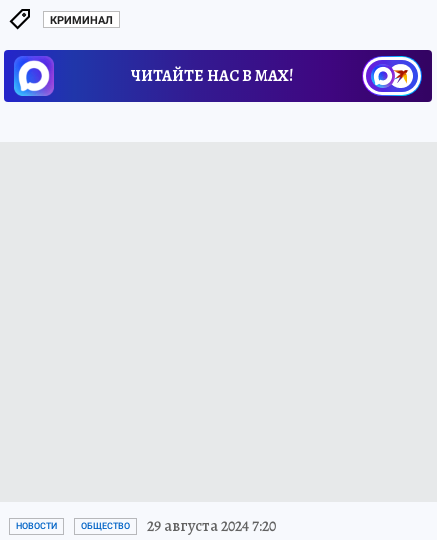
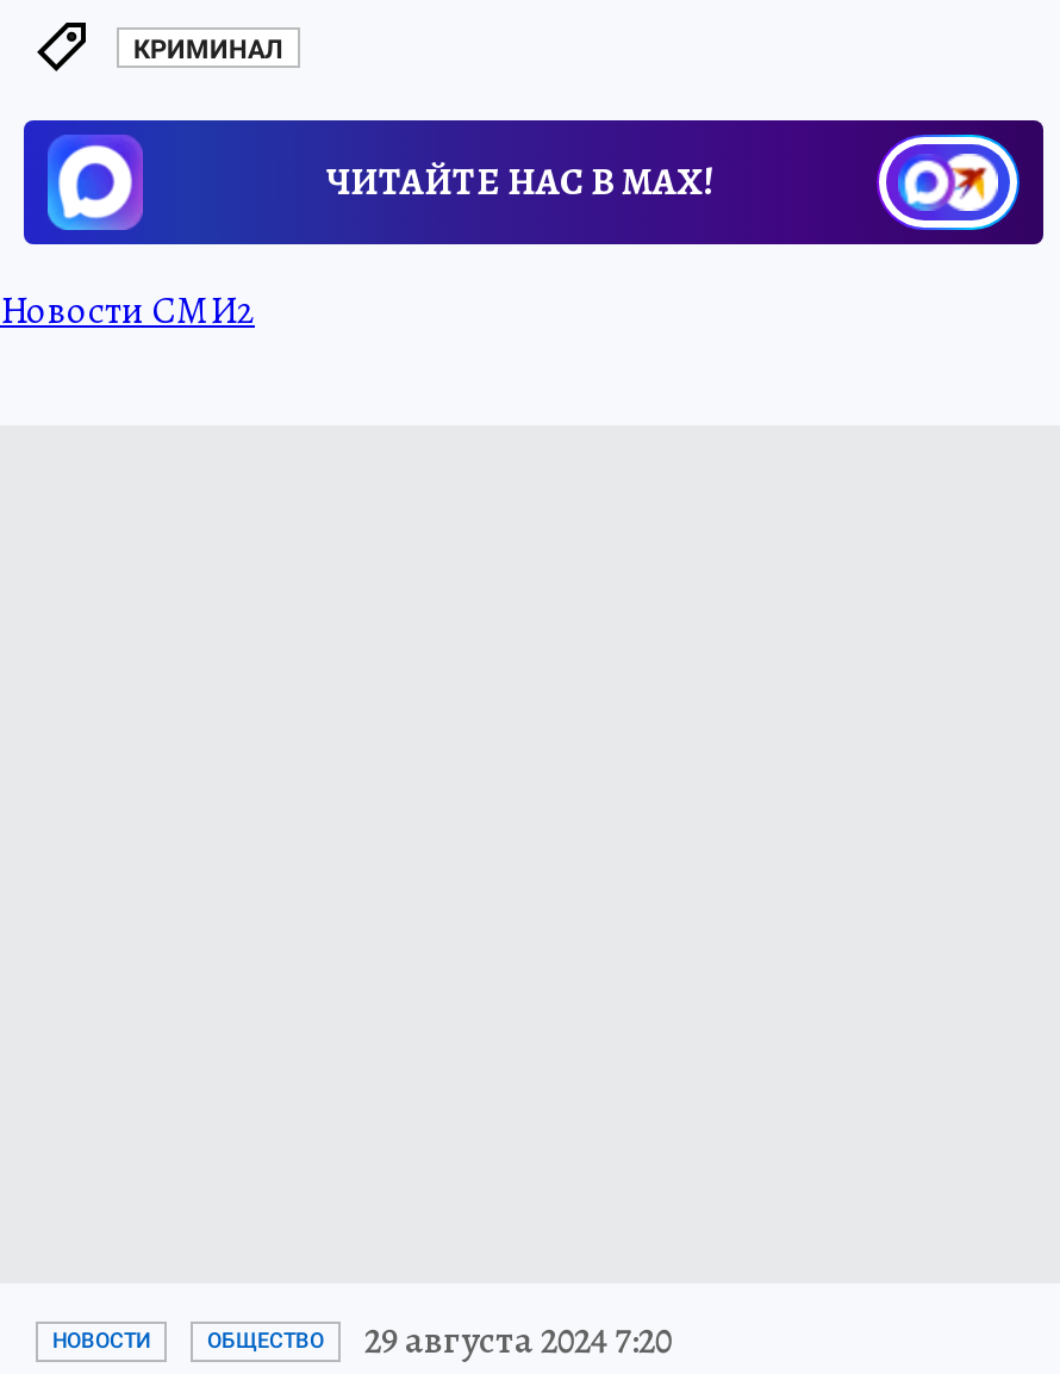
none -> [0,285,255,337] Новости СМИ2

